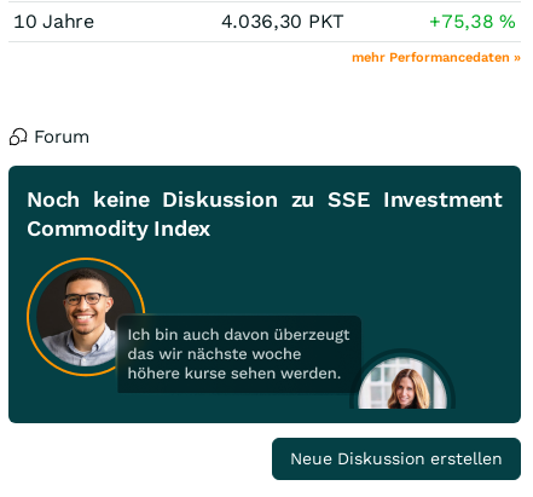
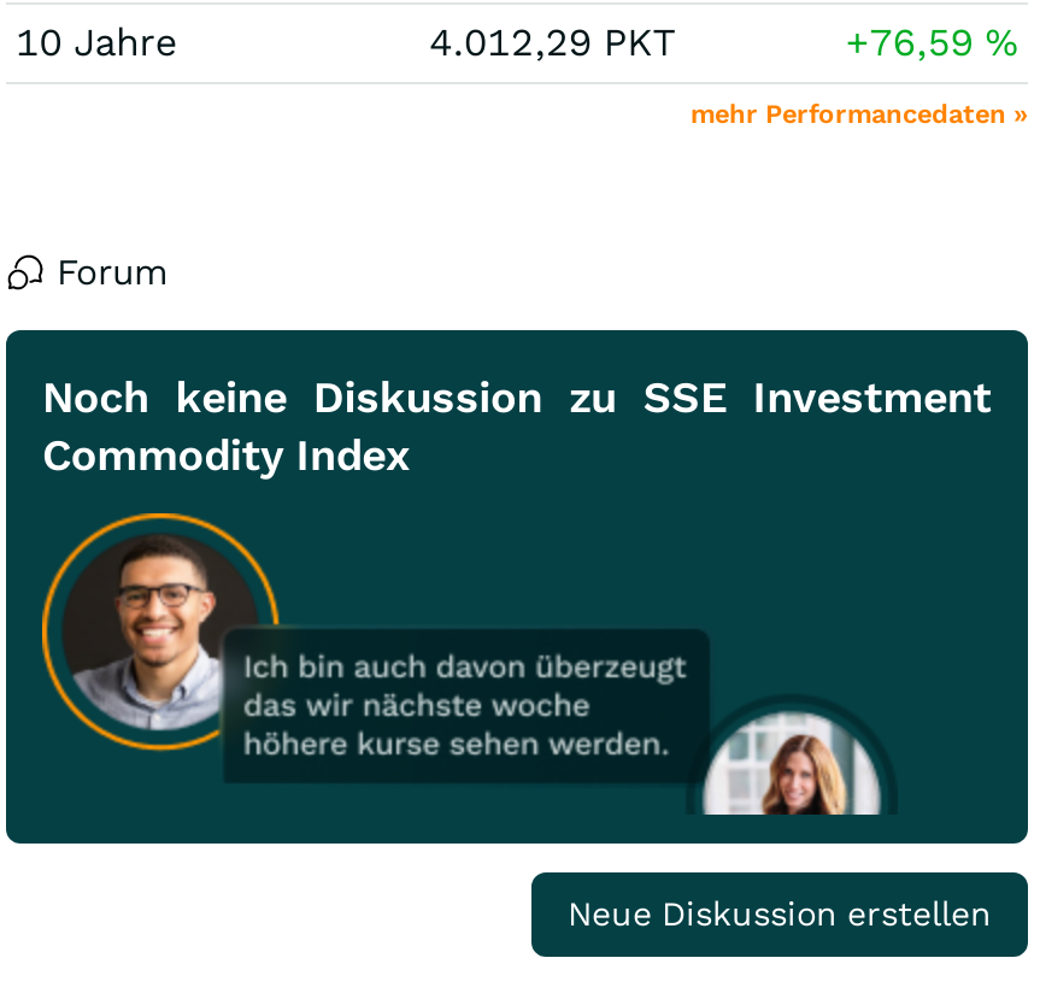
[221,10,344,33] 4.036,30 PKT -> [429,19,676,65] 4.012,29 PKT
[430,10,516,33] +75,38% -> [846,19,1018,65] +76,59%

